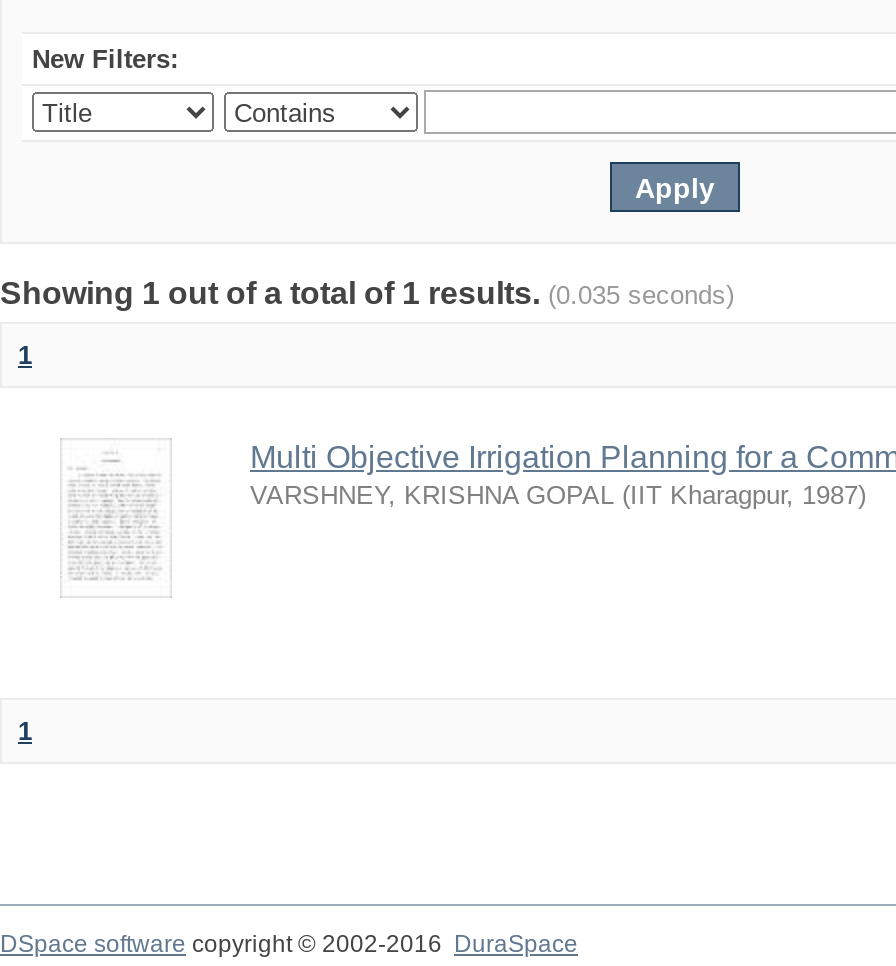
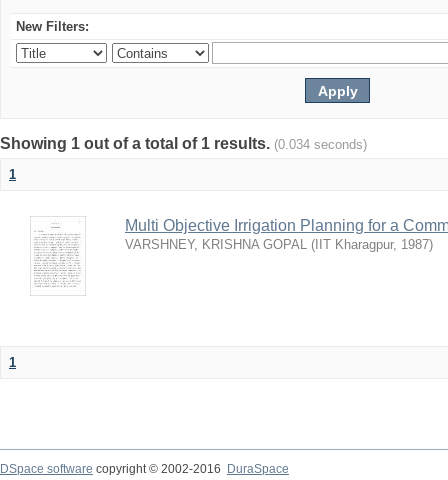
[0,276,734,310] Showing 1 out of a total of 1 results. (0.035 seconds) -> [0,135,367,152] Showing 1 out of a total of 1 results. (0.034 seconds)

